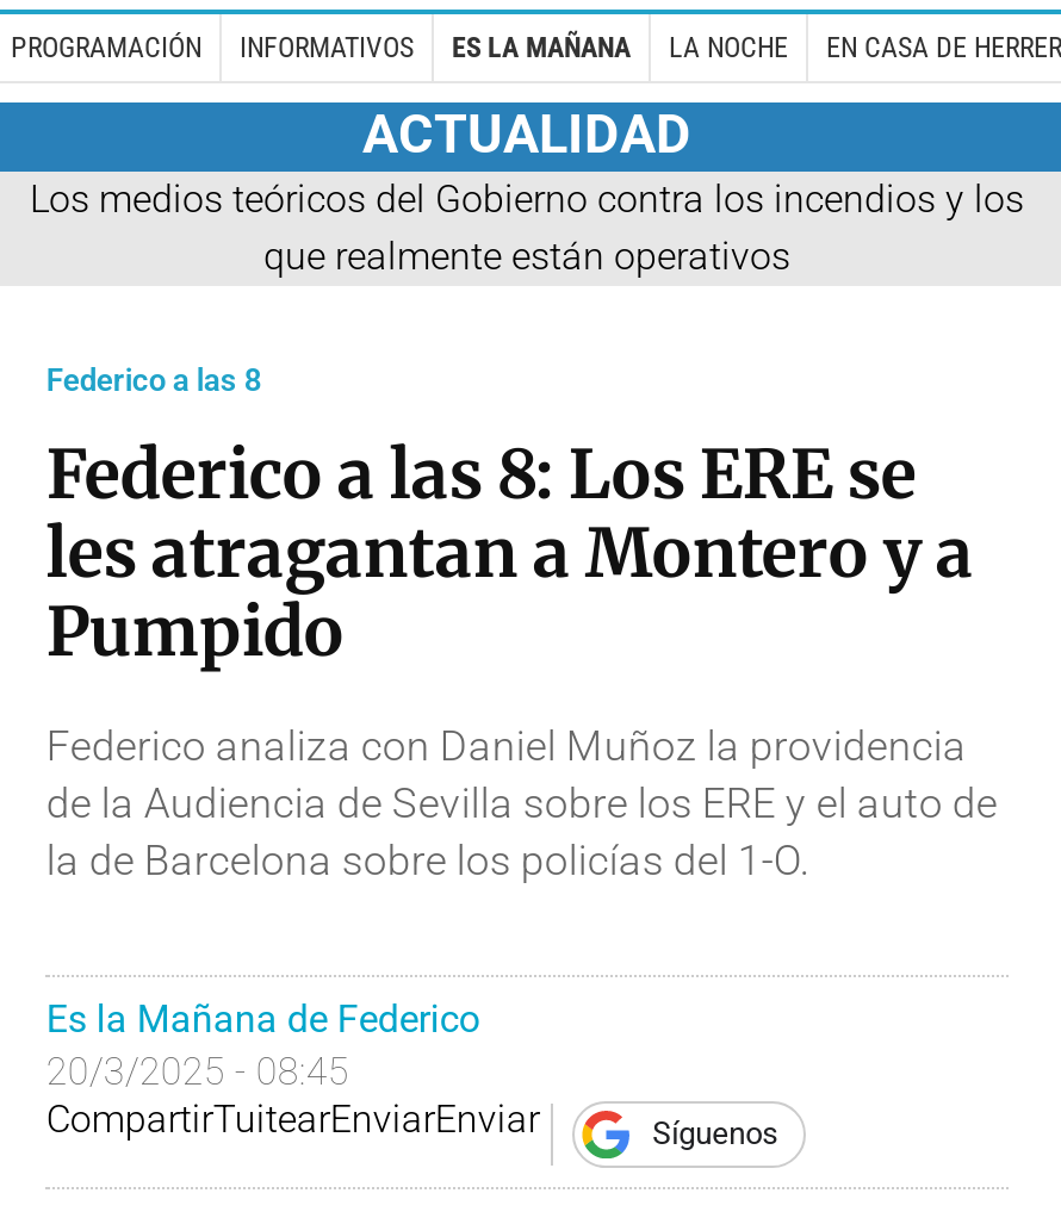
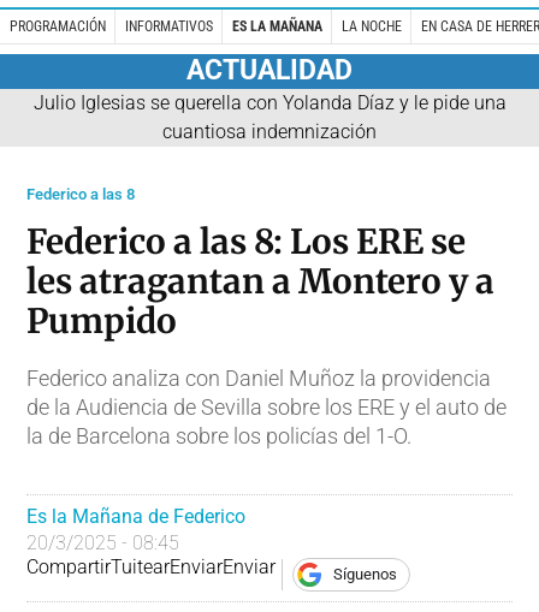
[30,175,1024,278] Los medios teóricos del Gobierno contra los incendios y los | que realmente están operativos -> [33,91,506,143] Julio Iglesias se querella con Yolanda Díaz y le pide una | cuantiosa indemnización

